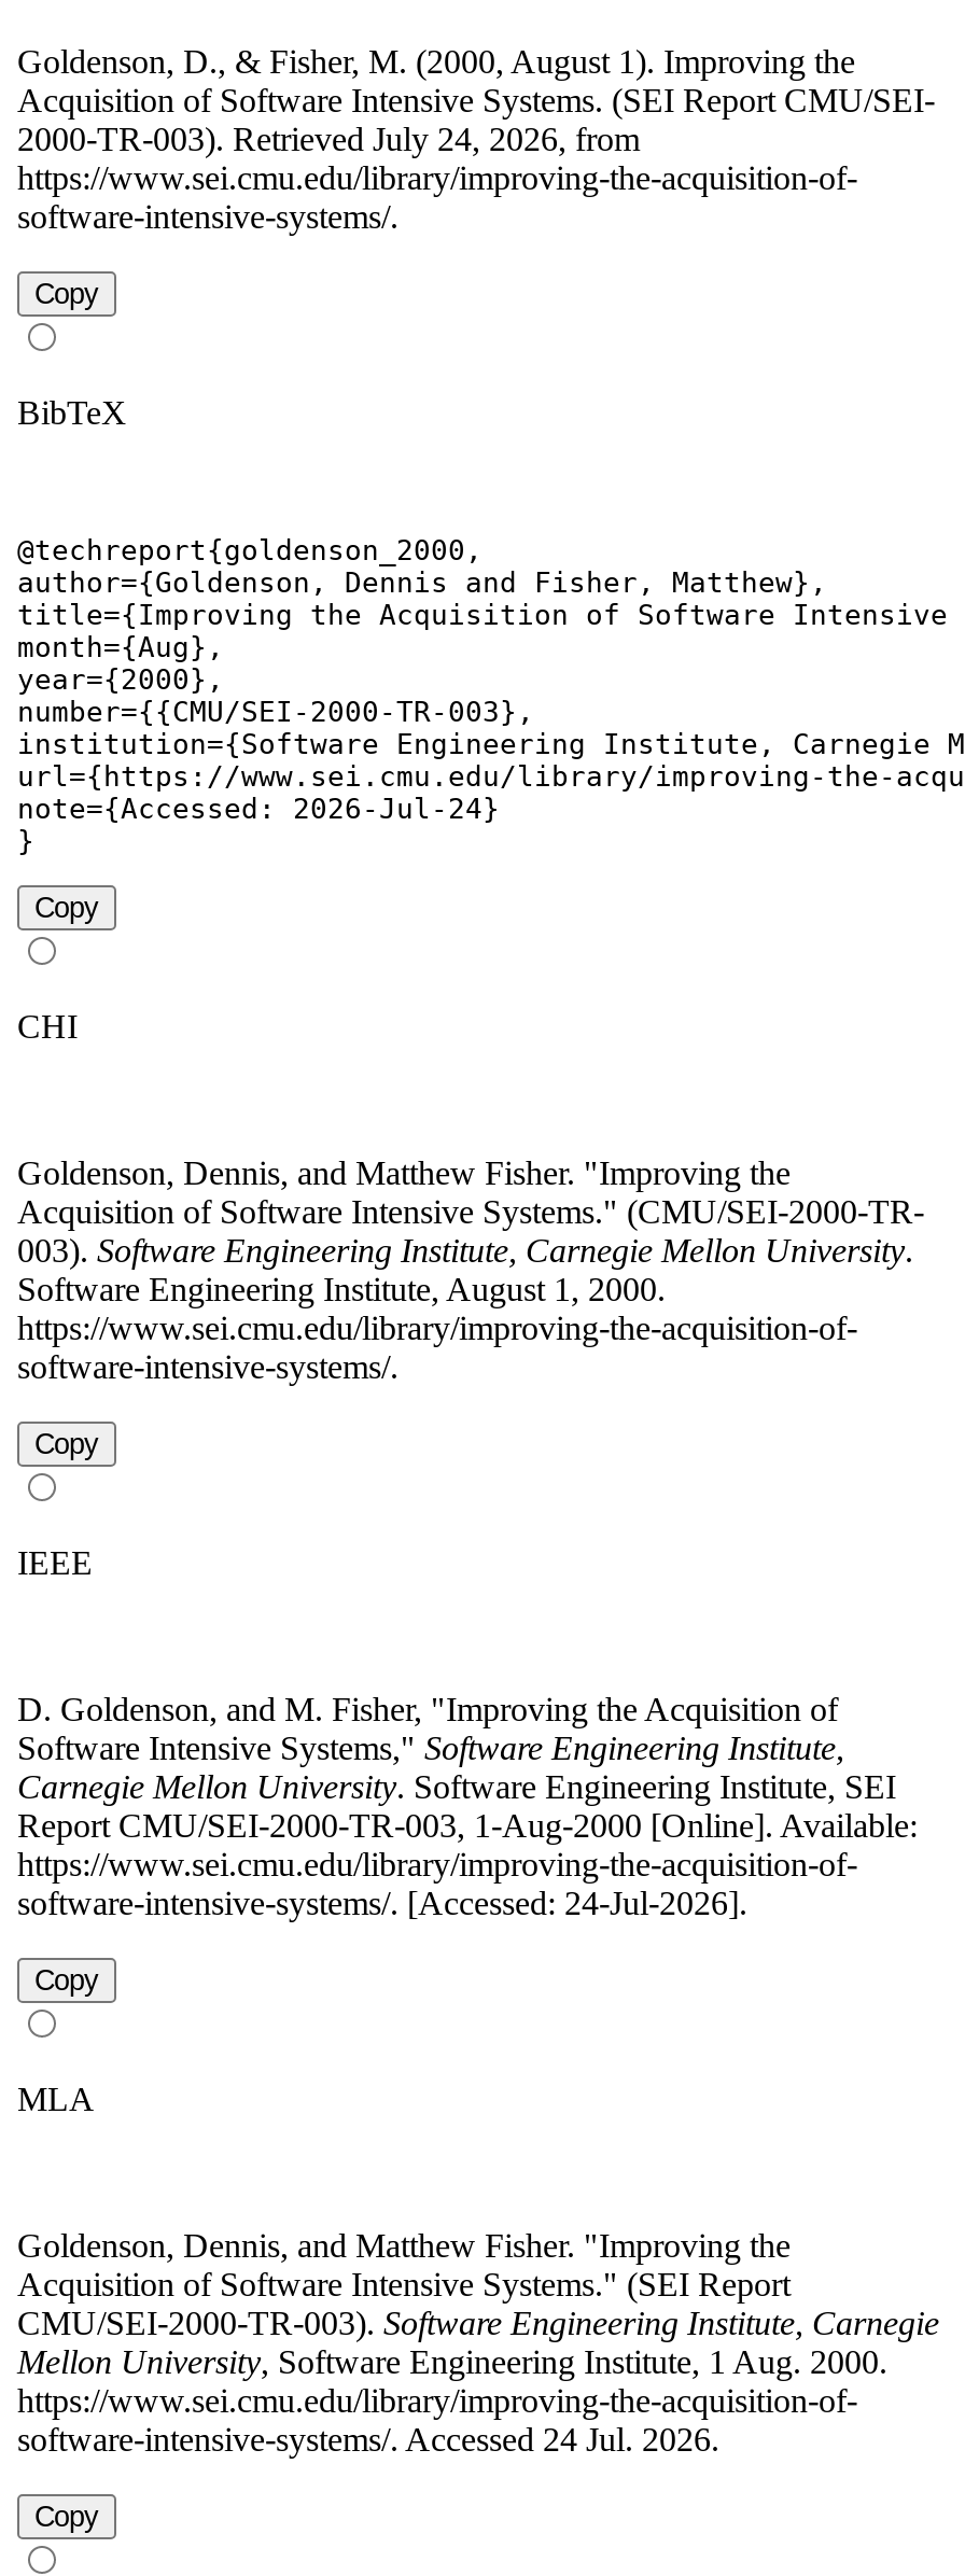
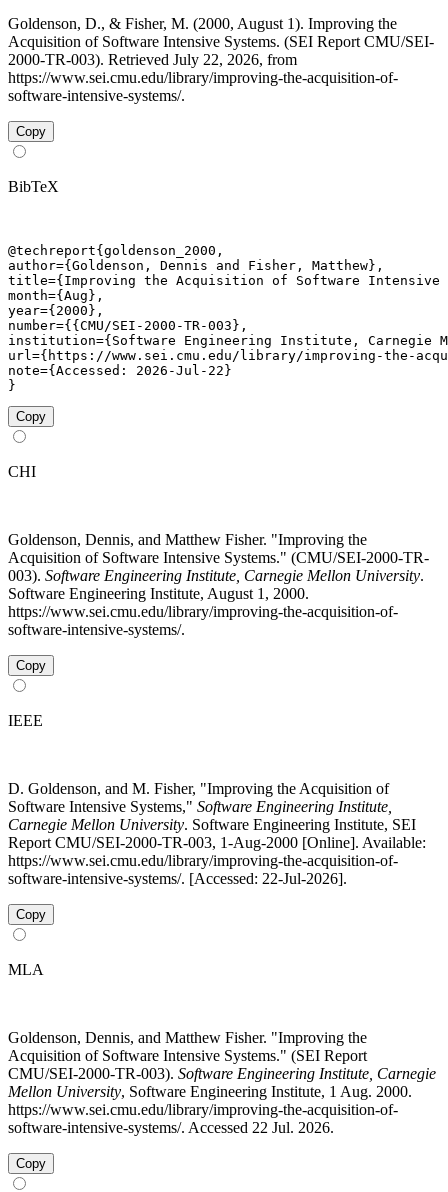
[17,121,640,157] 2000-TR-003). Retrieved July 24, 2026, from -> [8,51,297,68] 2000-TR-003). Retrieved July 22, 2026, from
[17,793,500,825] note={Accessed: 2026-Jul-24} -> [8,363,232,378] note={Accessed: 2026-Jul-22}
[17,1885,747,1921] software-intensive-systems/. [Accessed: 24-Jul-2026]. -> [8,870,347,887] software-intensive-systems/. [Accessed: 22-Jul-2026].
[17,2421,719,2458] software-intensive-systems/. Accessed 24 Jul. 2026. -> [8,1119,334,1136] software-intensive-systems/. Accessed 22 Jul. 2026.

